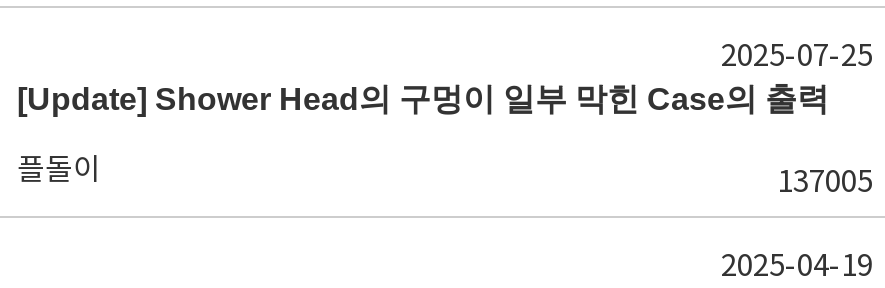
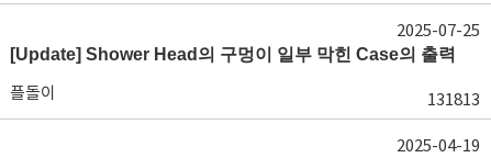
[777,162,873,200] 137005 -> [427,89,480,110] 131813

